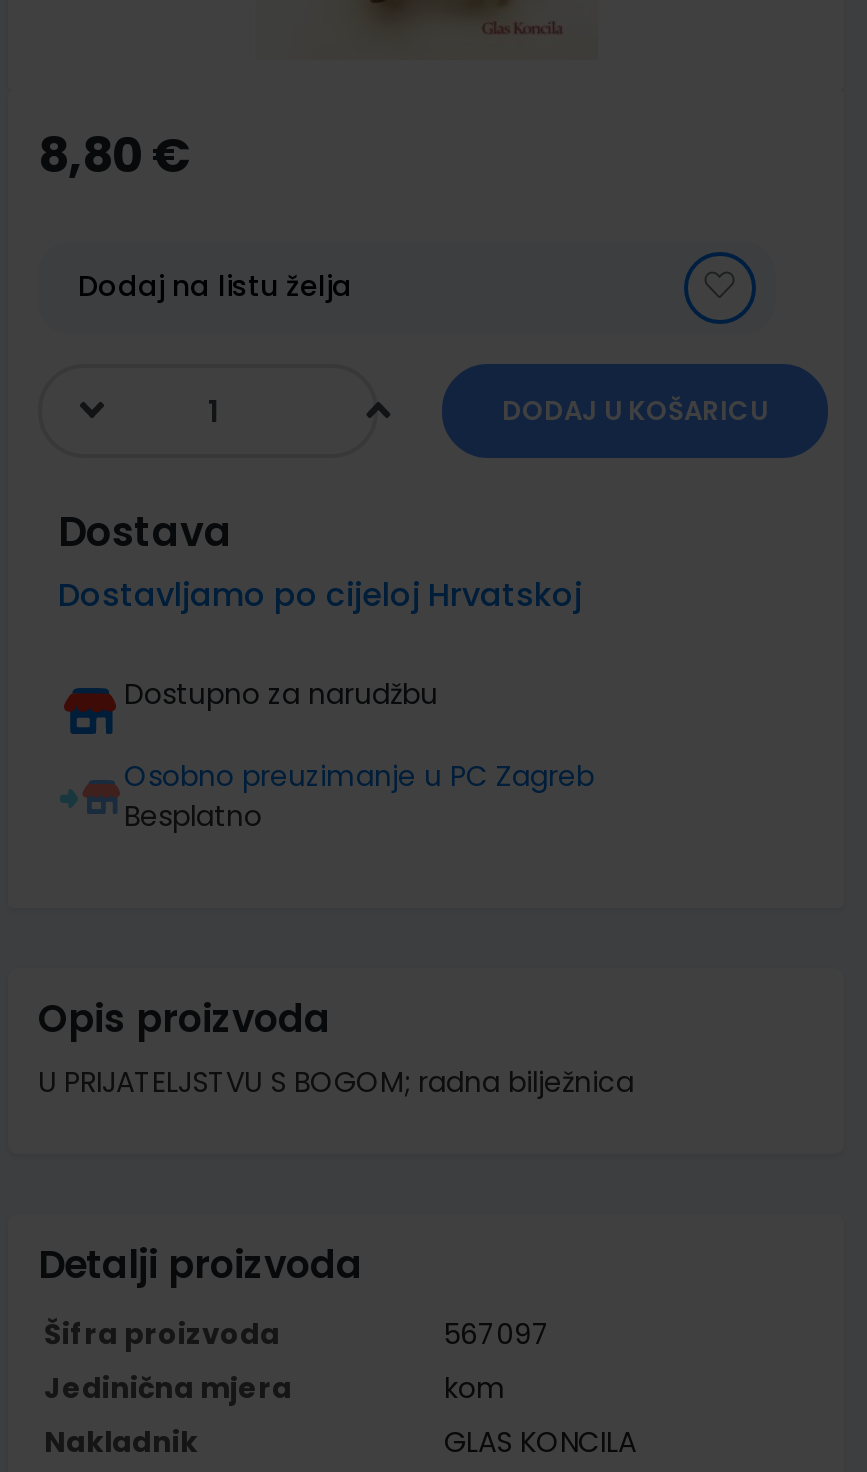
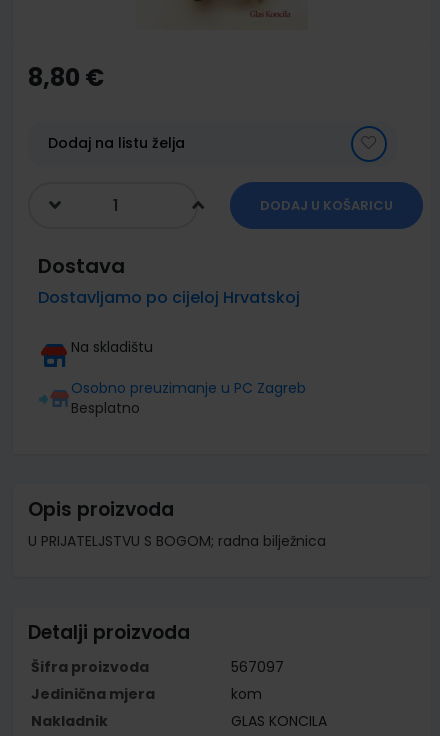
[124,674,438,714] Dostupno za narudžbu -> [71,337,153,357] Na skladištu

